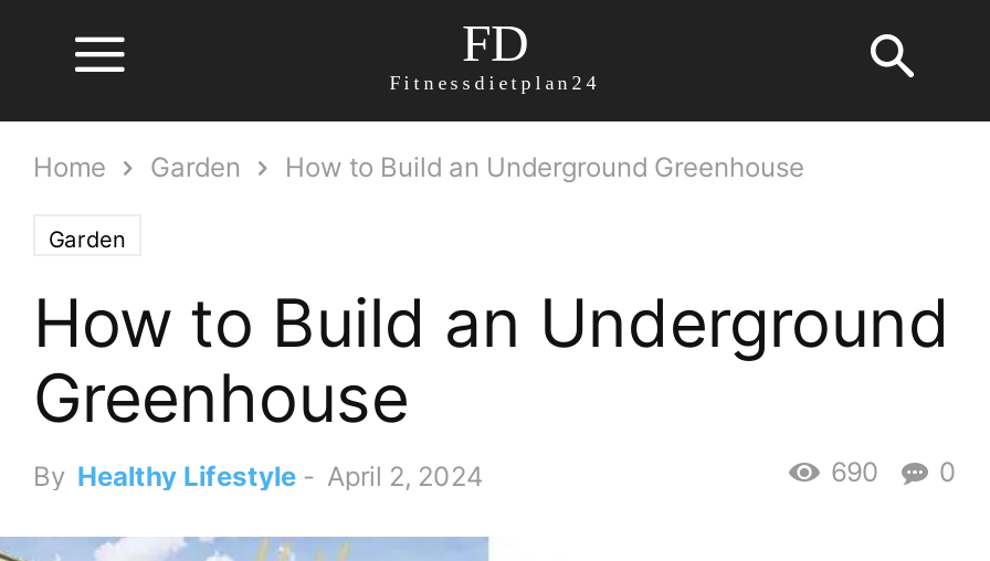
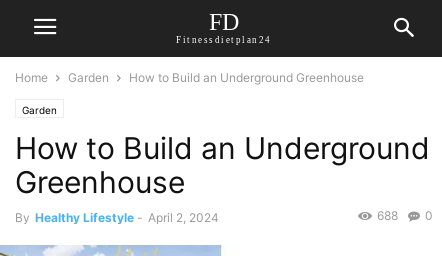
[831,455,957,488] 690 0 -> [377,208,433,223] 688 0

